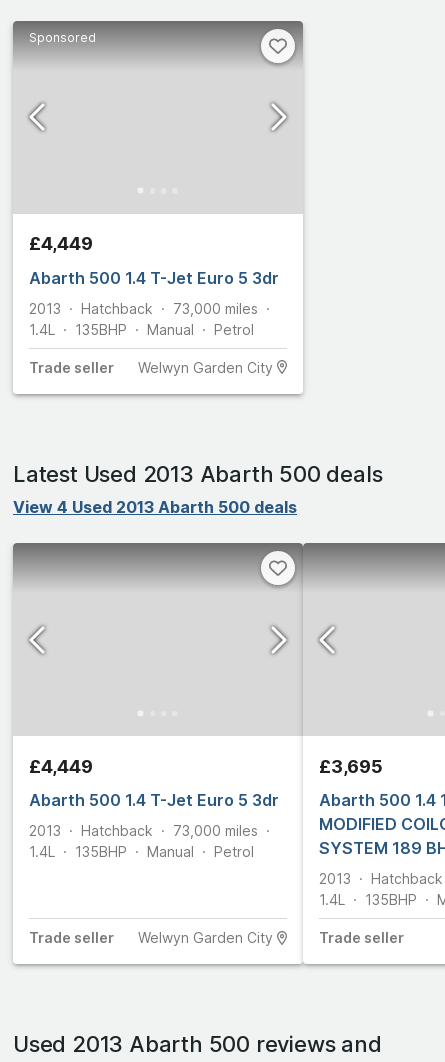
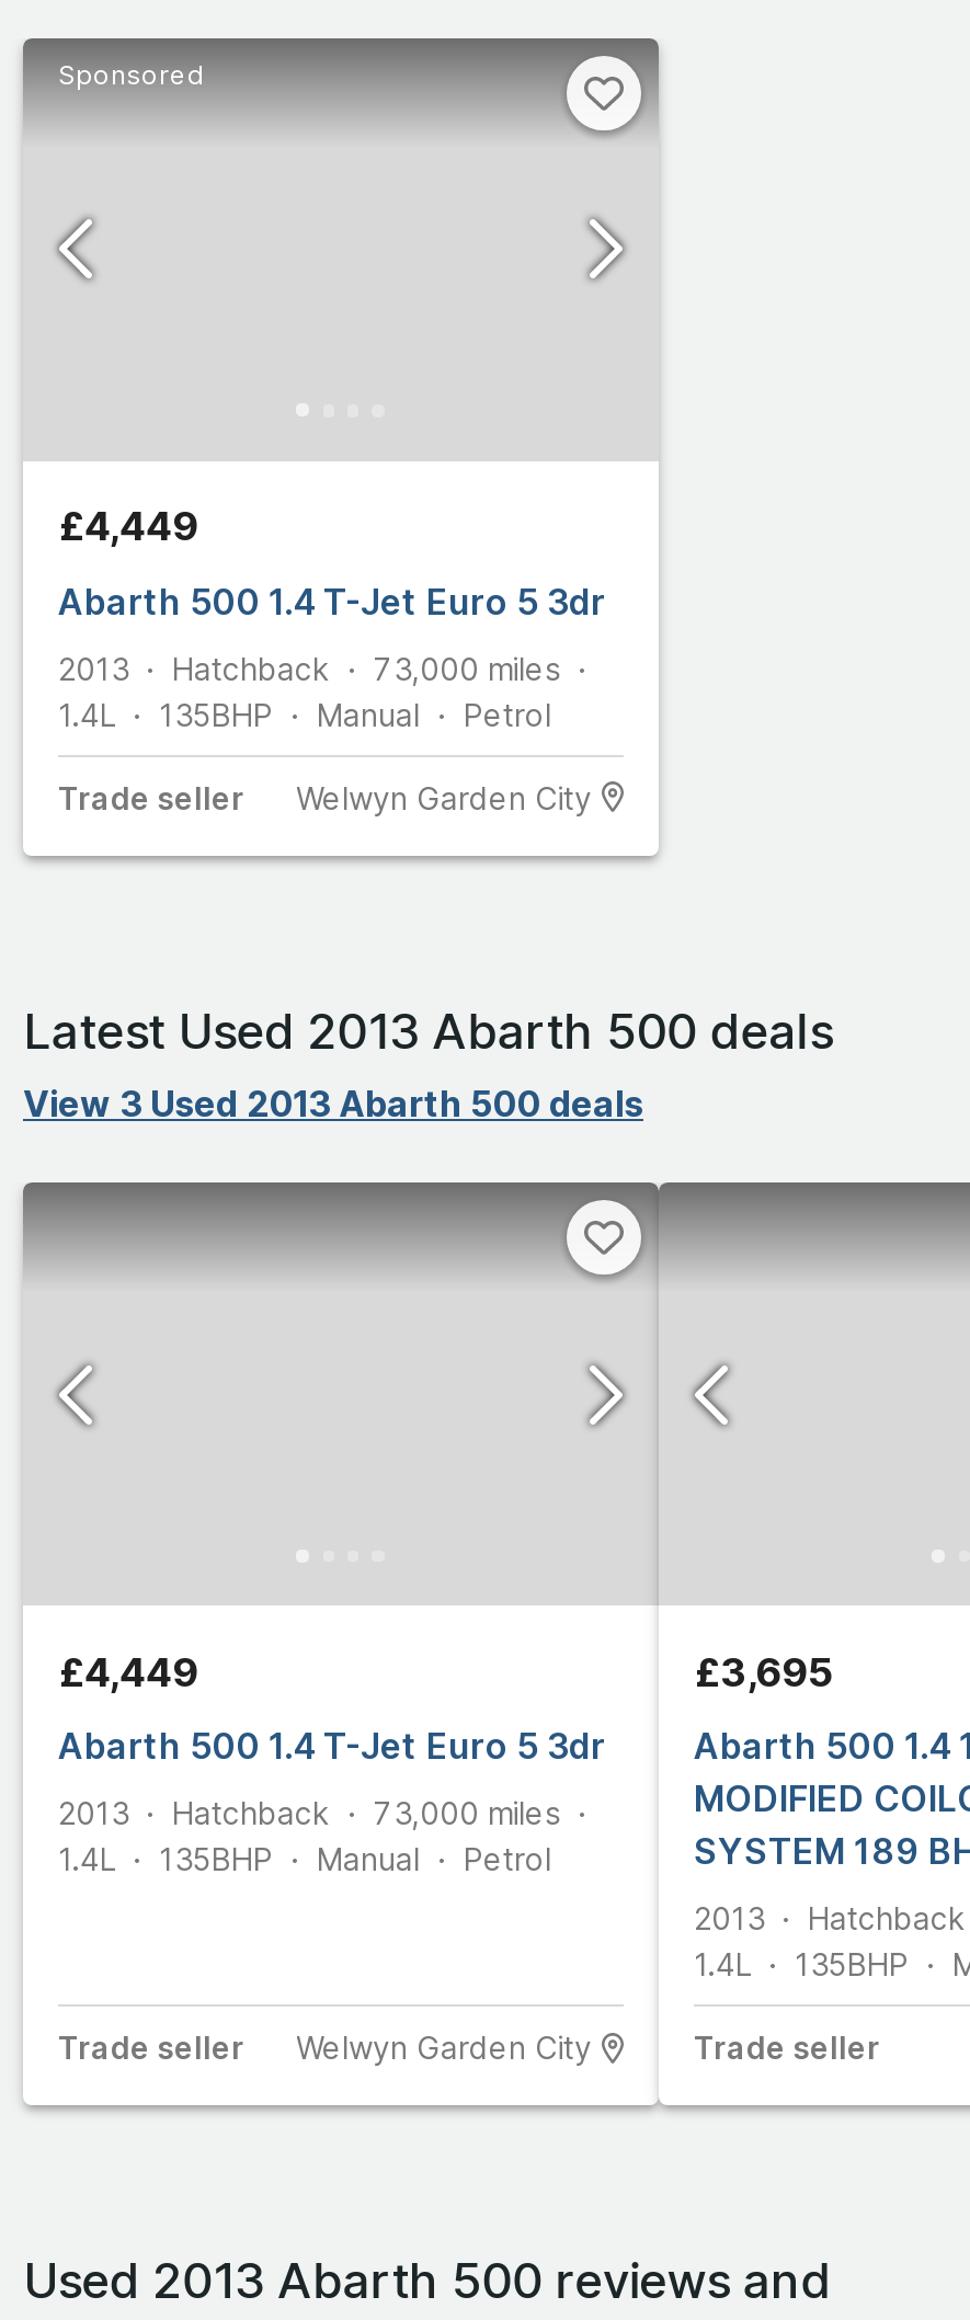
[13,497,297,517] View 4 Used 2013 Abarth 500 deals -> [23,1081,643,1125] View 3 Used 2013 Abarth 500 deals

